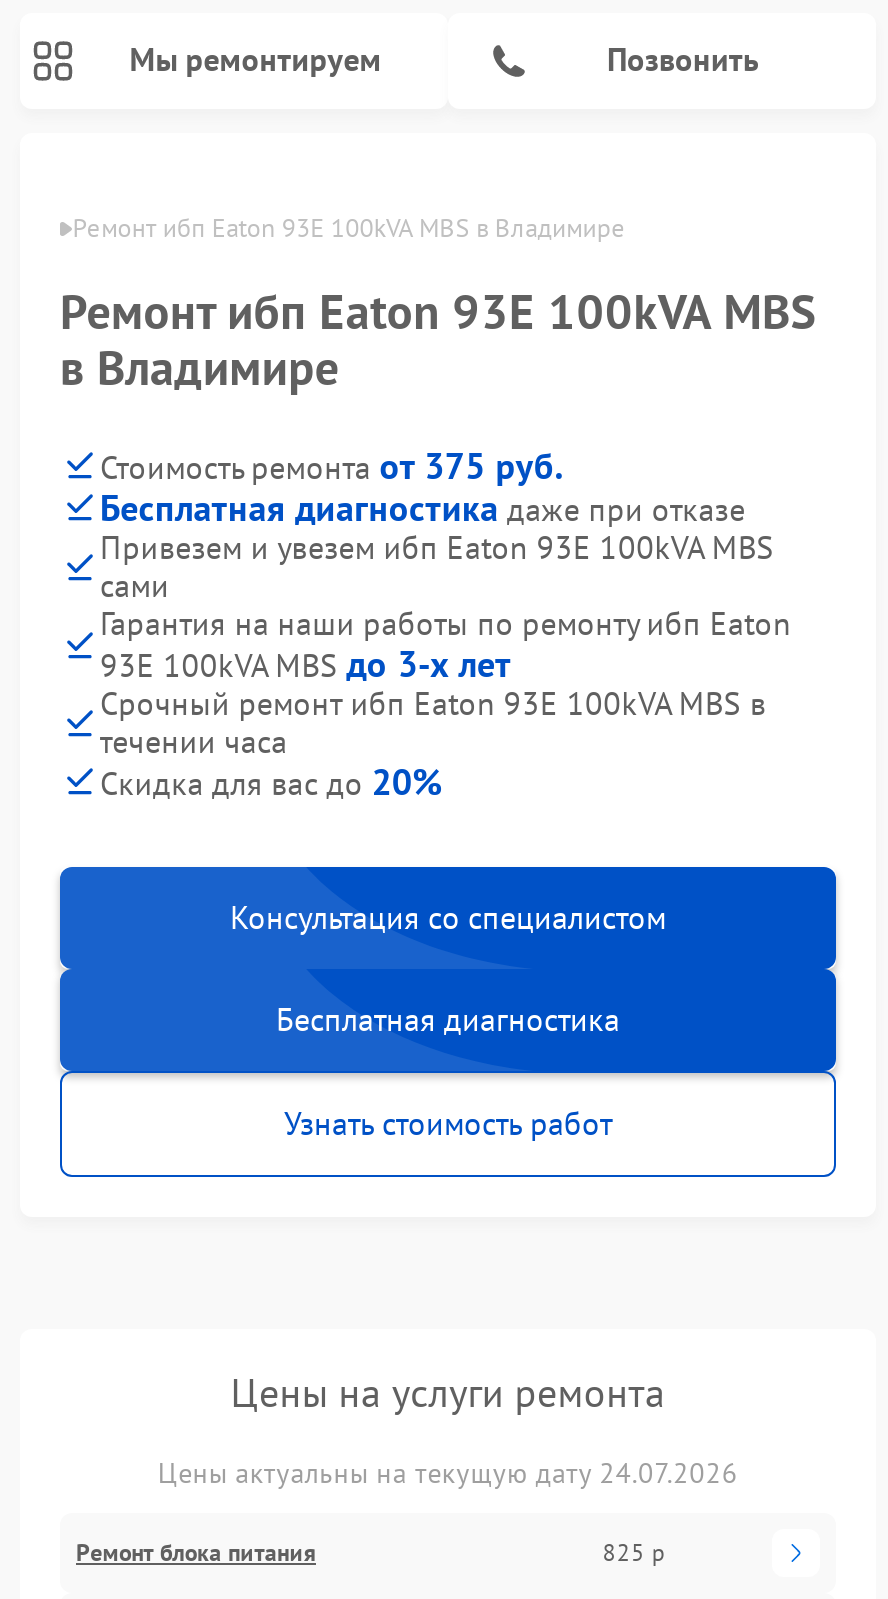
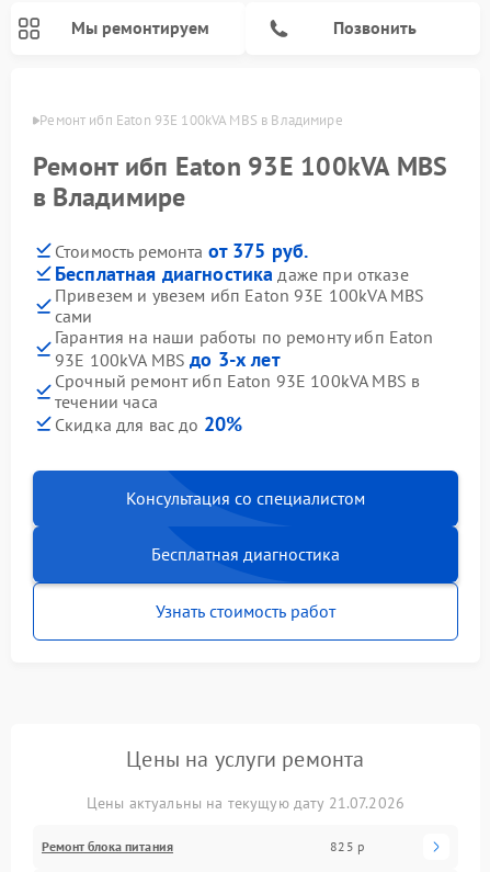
[158,1455,738,1491] Цены актуальны на текущую дату 24.07.2026 -> [86,793,405,813] Цены актуальны на текущую дату 21.07.2026

